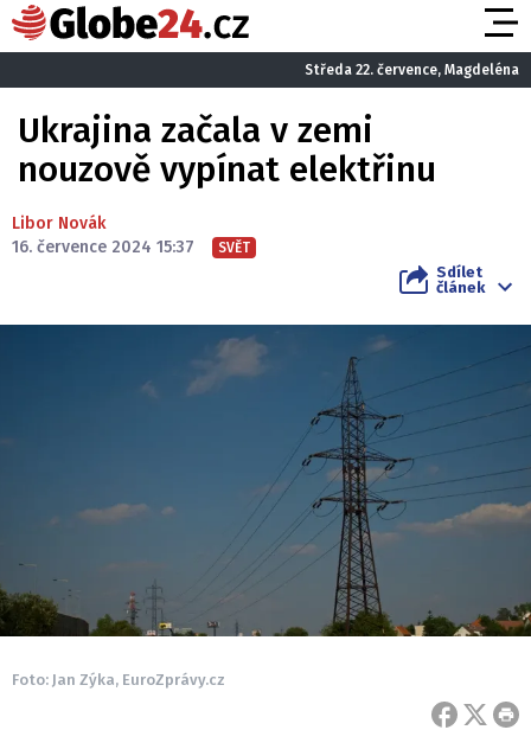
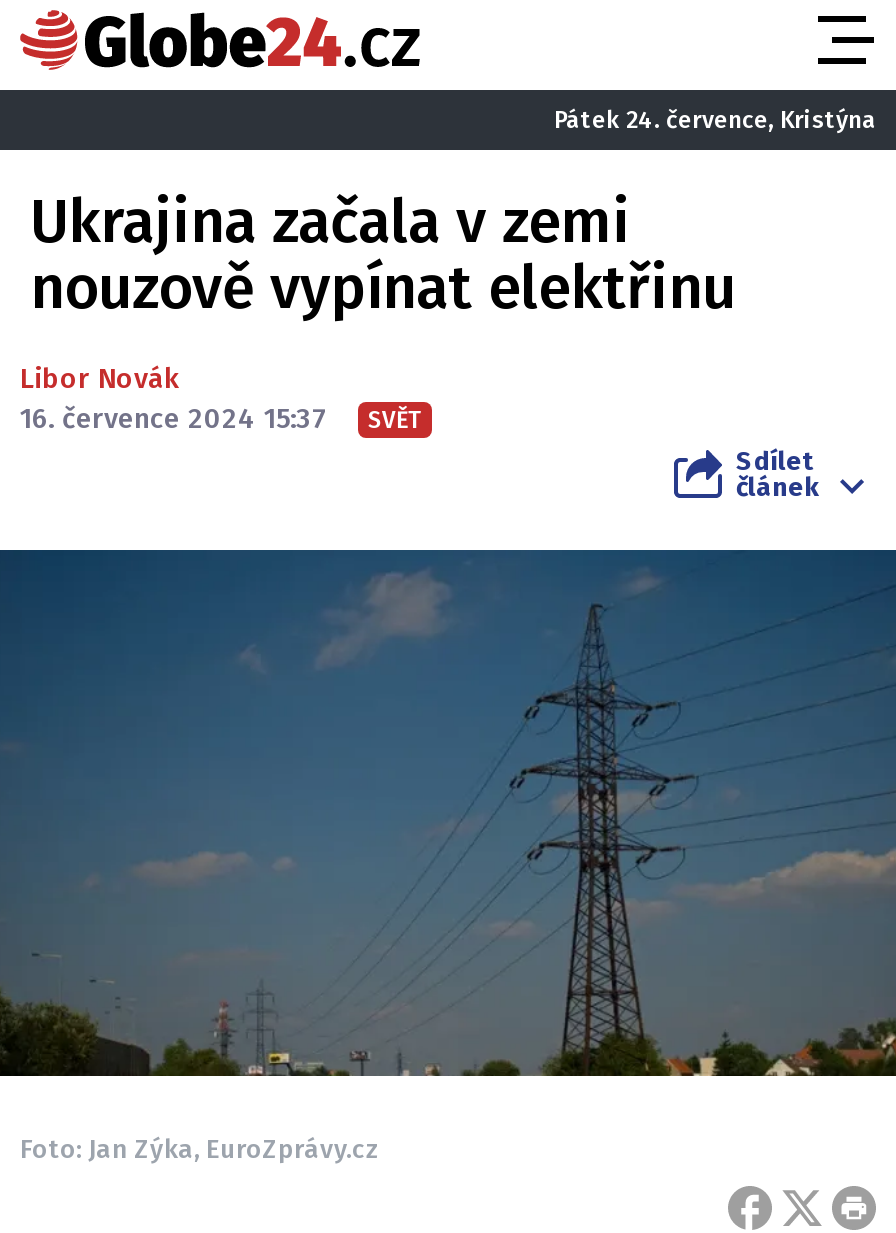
[305,61,519,78] Středa 22. července, Magdeléna -> [554,105,876,133] Pátek 24. července, Kristýna

